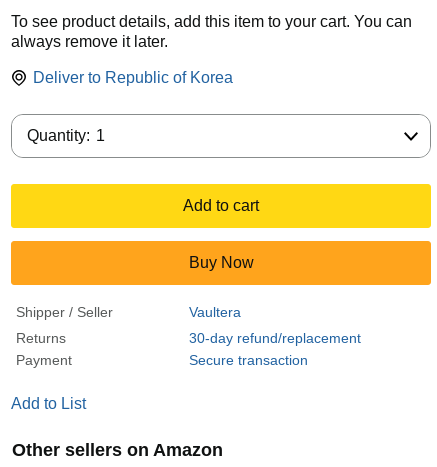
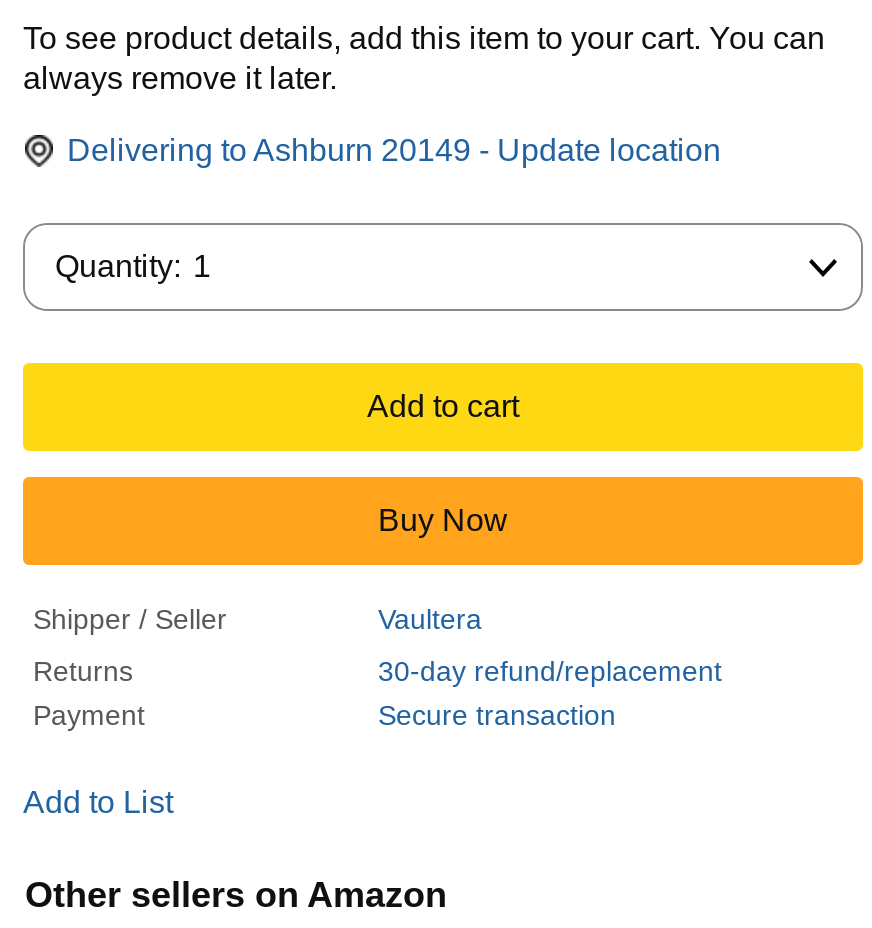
[33,69,233,86] Deliver to Republic of Korea -> [67,133,721,167] Delivering to Ashburn 20149 - Update location

